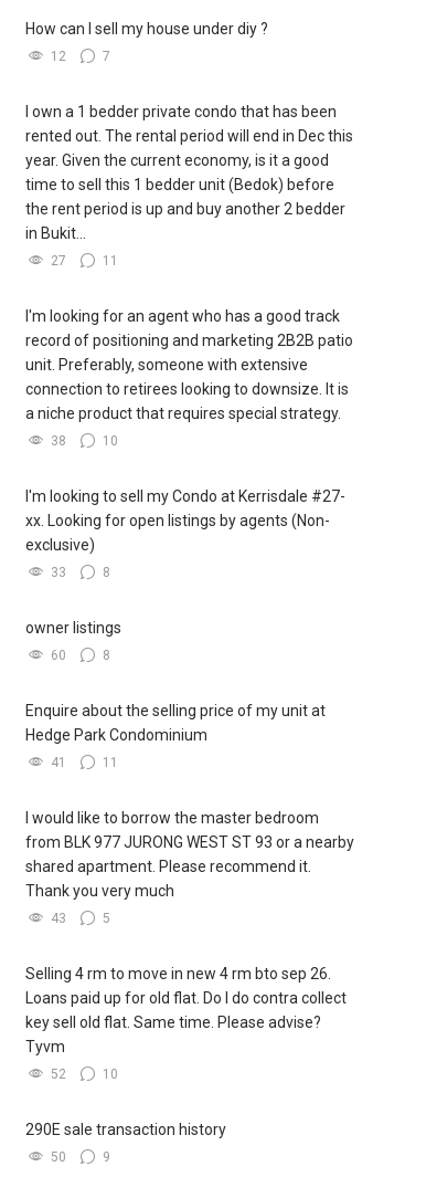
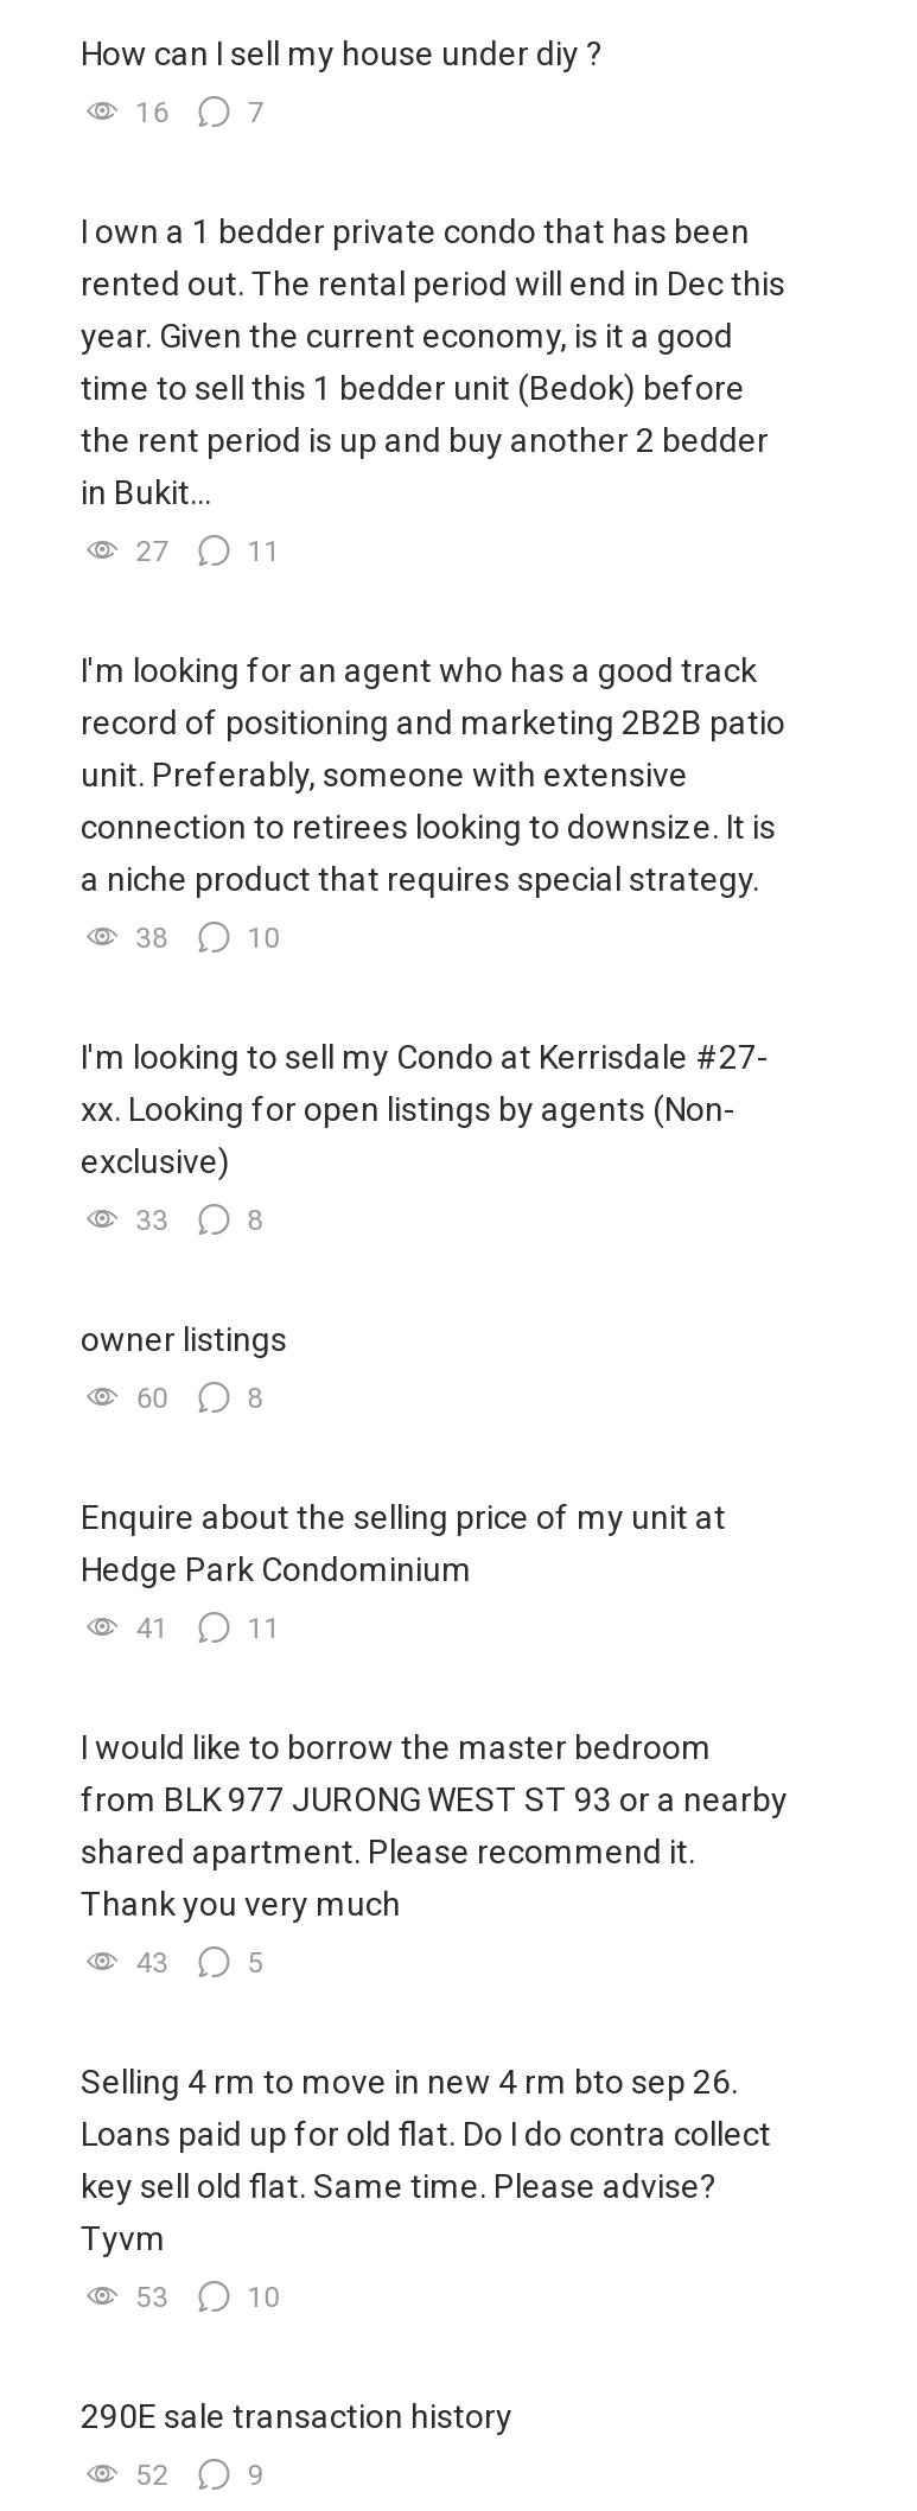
[51,49,66,64] 12 -> [136,96,169,130] 16
[51,1067,66,1082] 52 -> [136,2281,169,2314] 53
[51,1149,66,1165] 50 -> [136,2459,169,2492] 52

